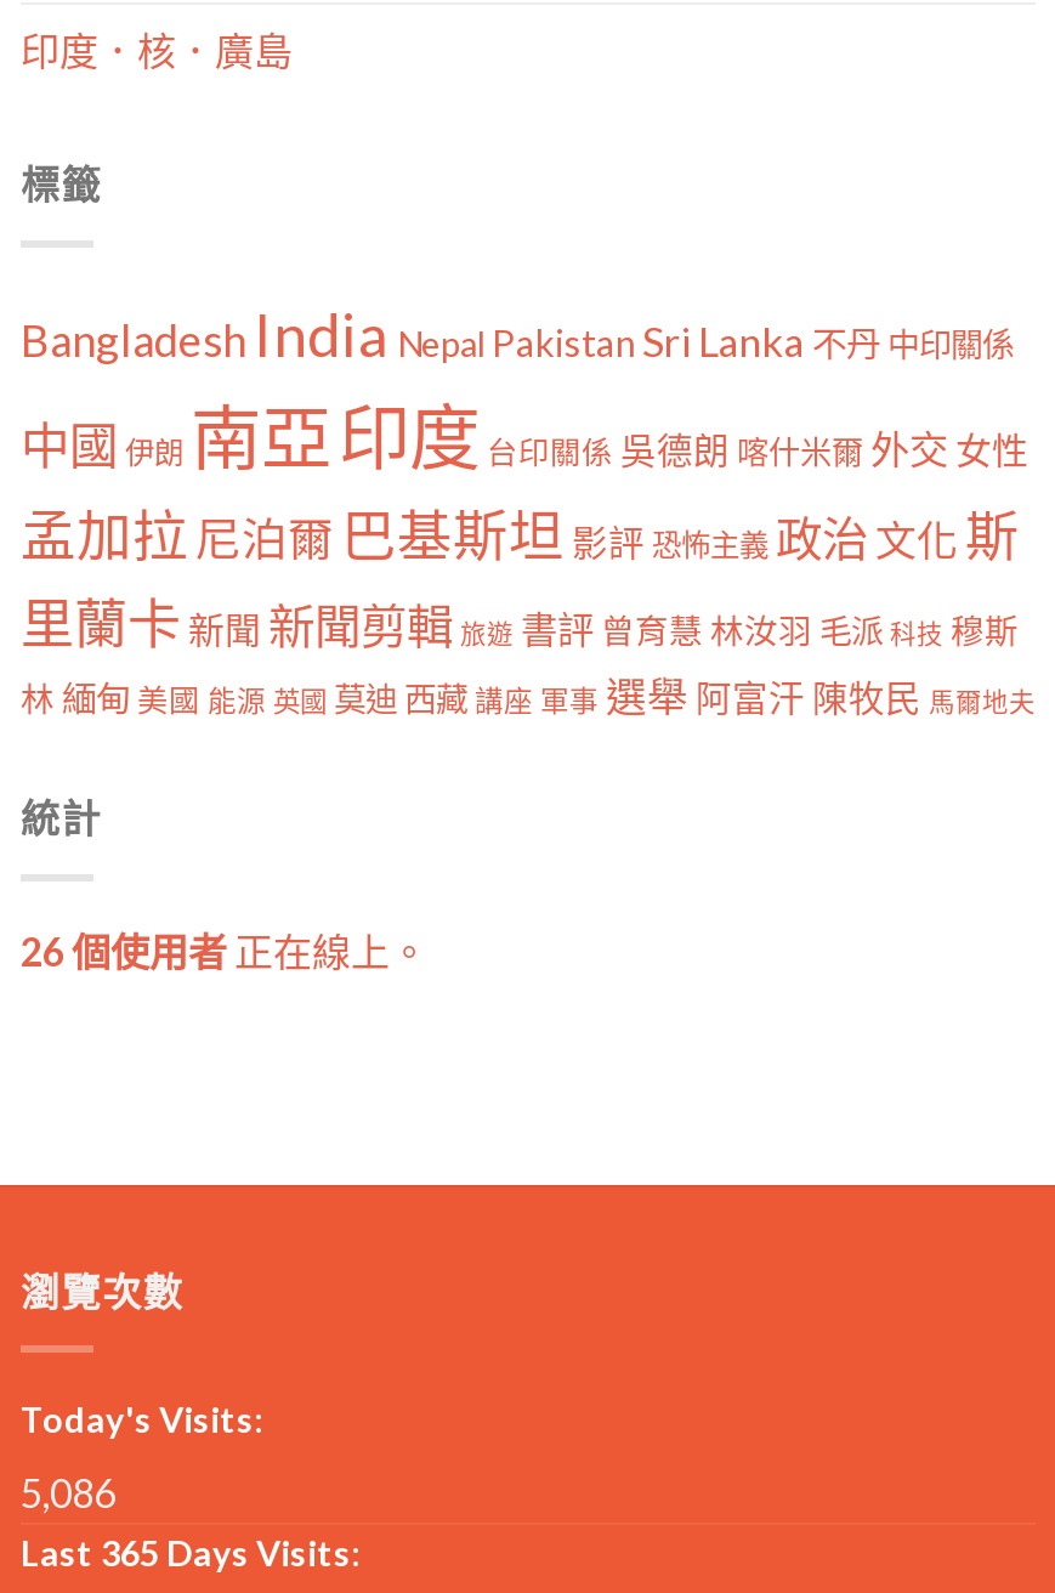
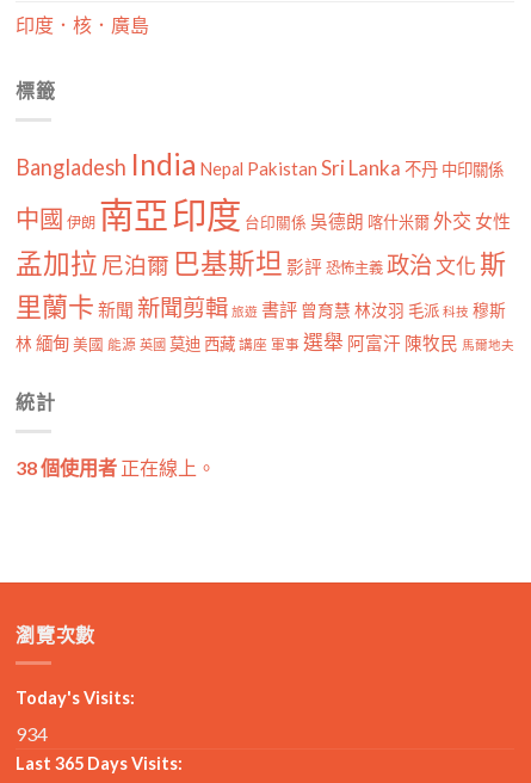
[21,926,429,973] 26 個使用者正在線上。 -> [16,455,216,478] 38 個使用者正在線上。
[21,1469,115,1515] 5,086 -> [16,722,48,745] 934

